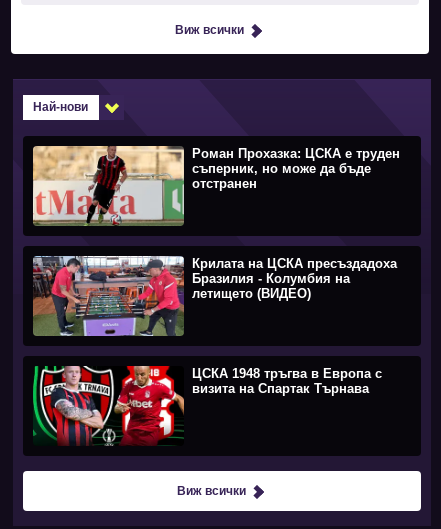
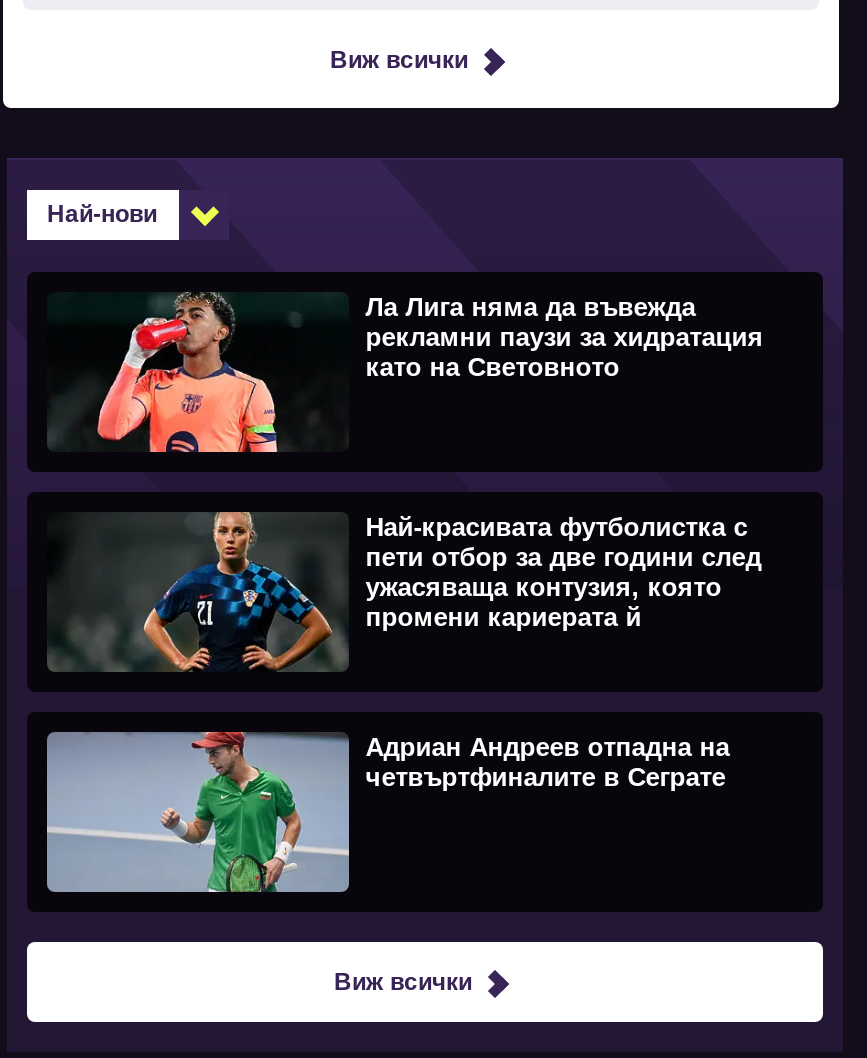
[32,145,400,226] [image] | Роман Прохазка: ЦСКА е труден | съперник, но може да бъде | отстранен -> [47,292,763,454] [image] | Ла Лига няма да въвежда | рекламни паузи за хидратация | като на Световното
[32,255,397,337] [image] | Крилата на ЦСКА пресъздадоха | Бразилия - Колумбия на | летището (ВИДЕО) -> [47,510,761,672] [image] | Най-красивата футболистка с | пети отбор за две години след | ужасяваща контузия, която | промени кариерата й
[32,365,382,446] [image] | ЦСКА 1948 тръгва в Европа с | визита на Спартак Търнава -> [45,730,729,894] [image] | Адриан Андреев отпадна на | четвъртфиналите в Сеграте

